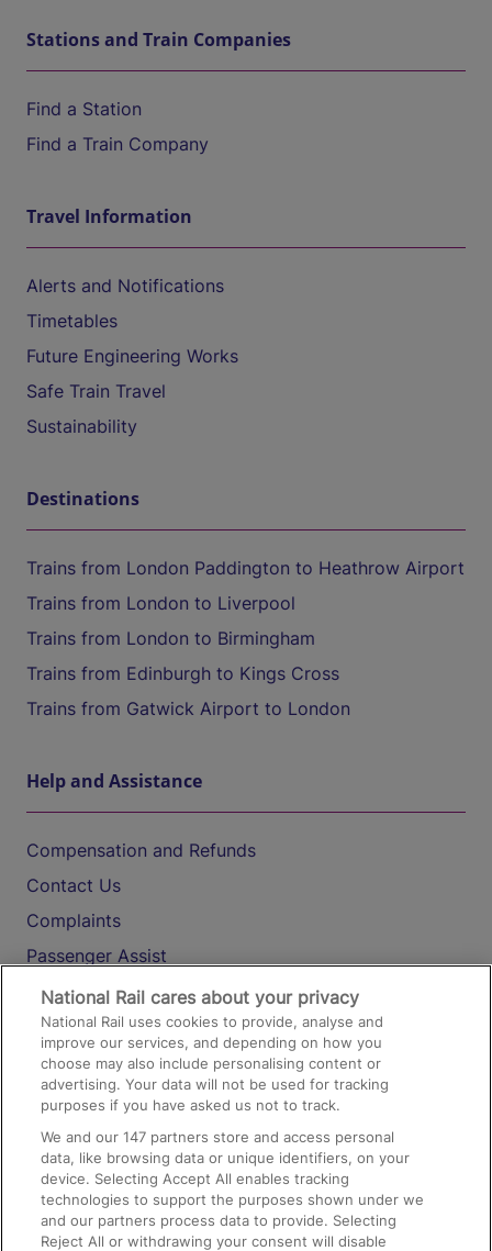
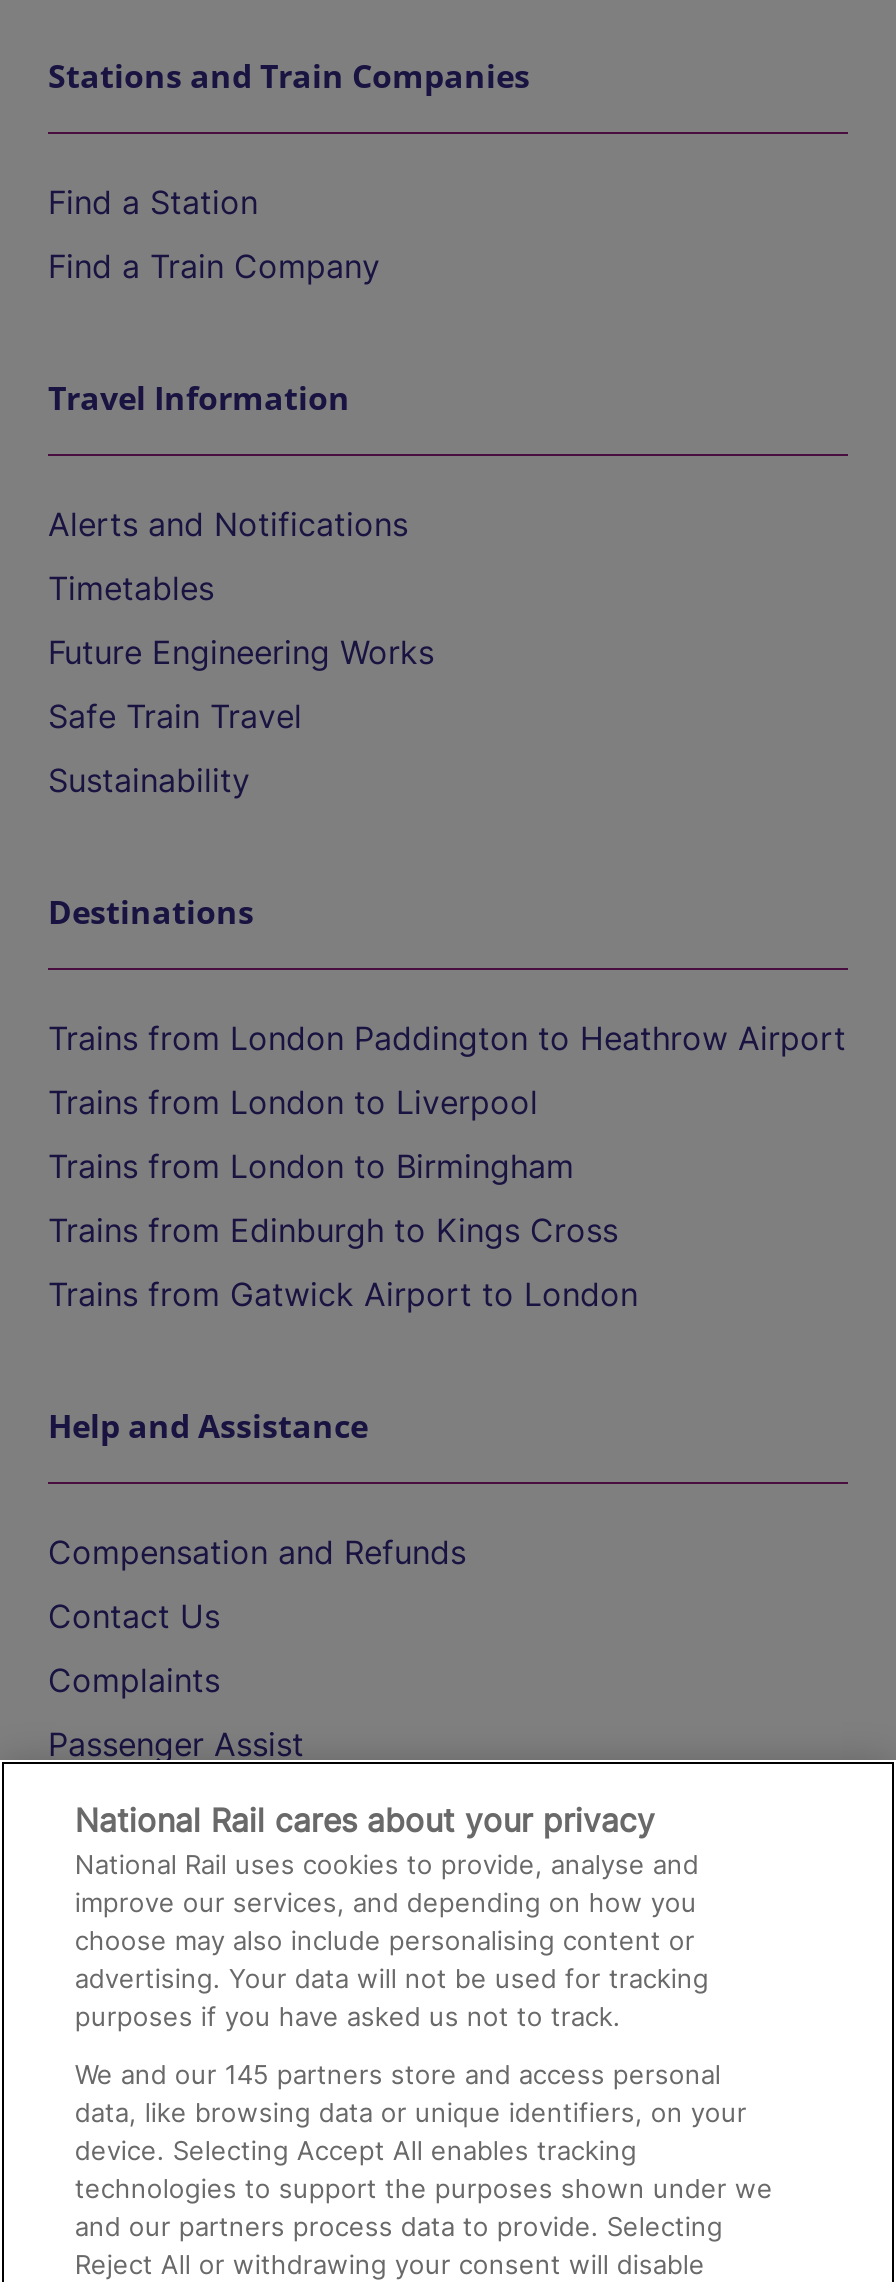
[41,1128,395,1146] We and our 147 partners store and access personal -> [75,2058,721,2090] We and our 145 partners store and access personal

